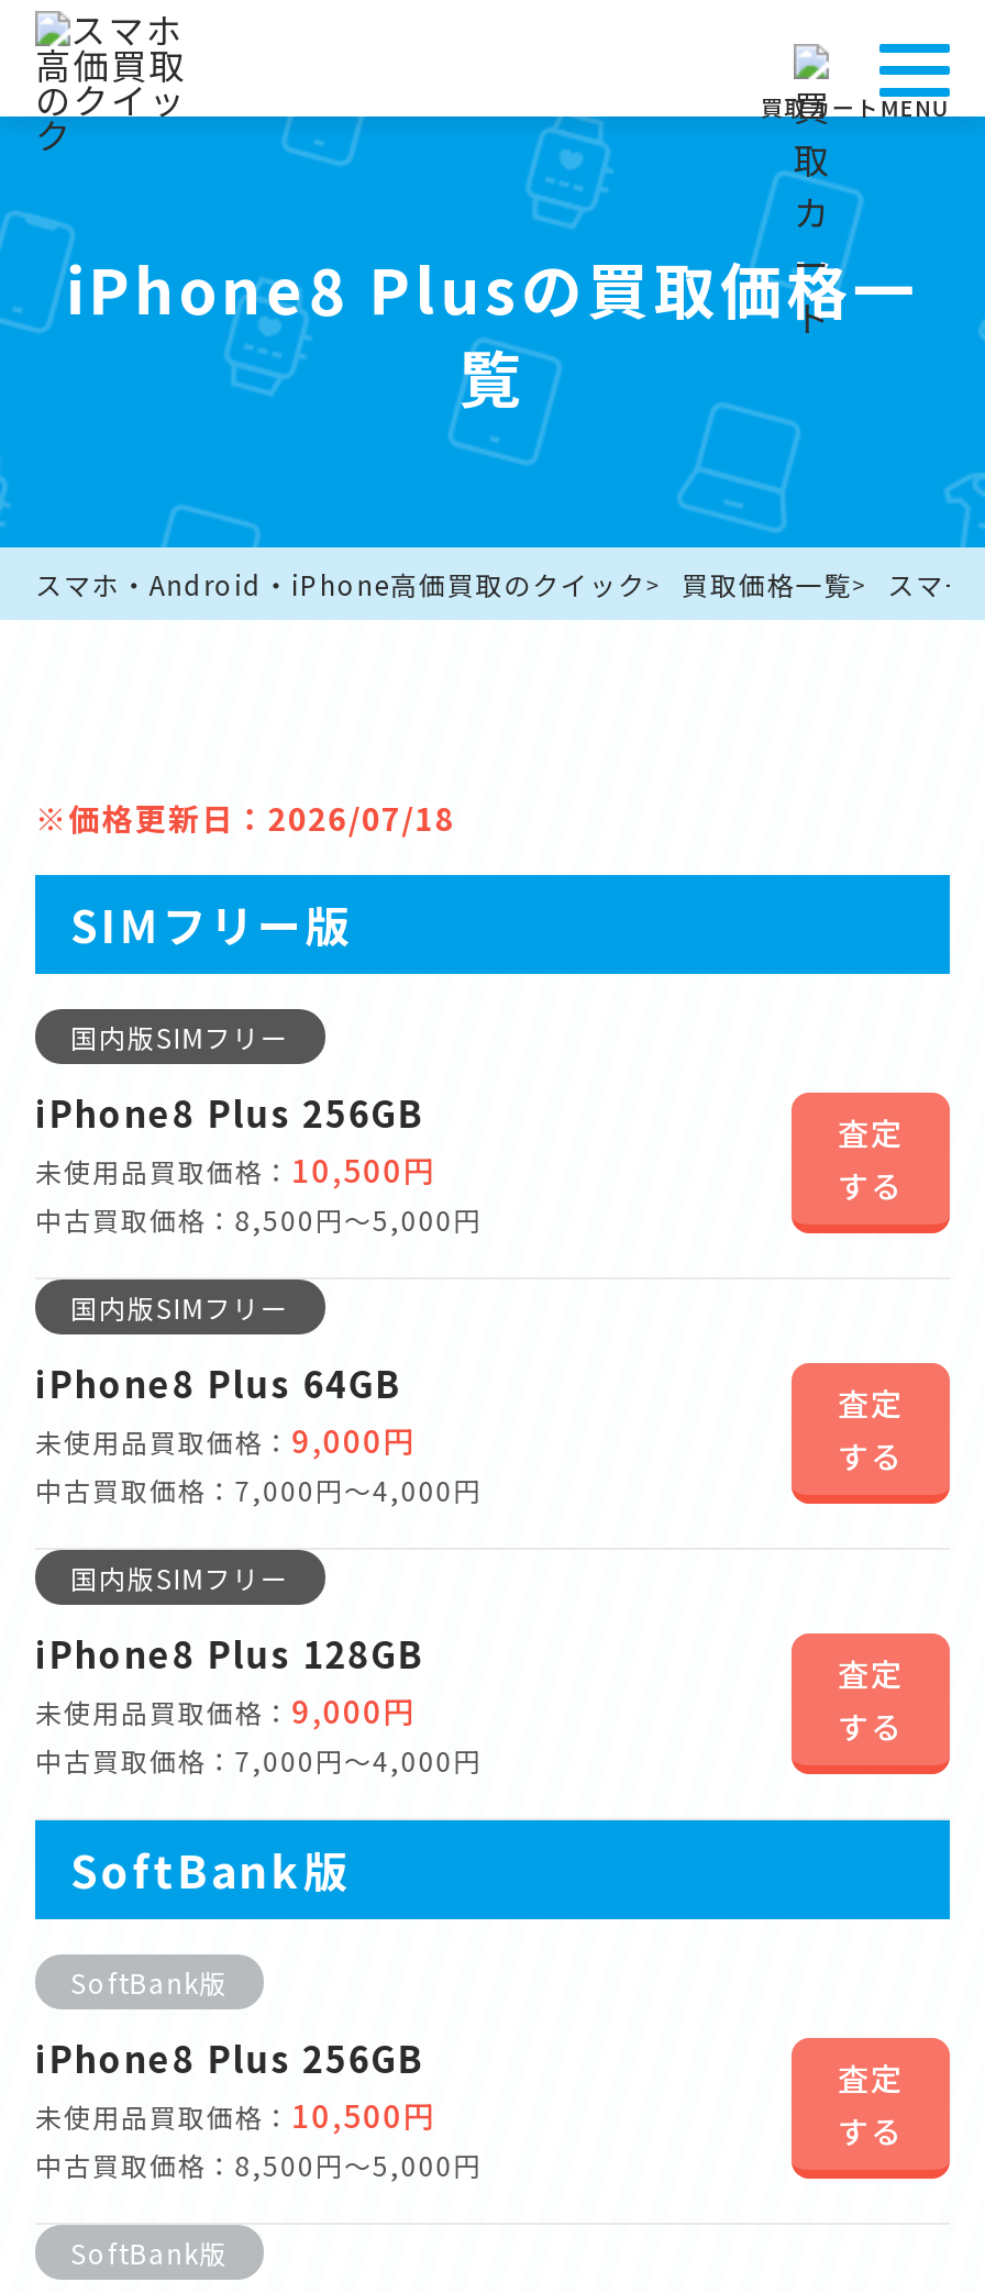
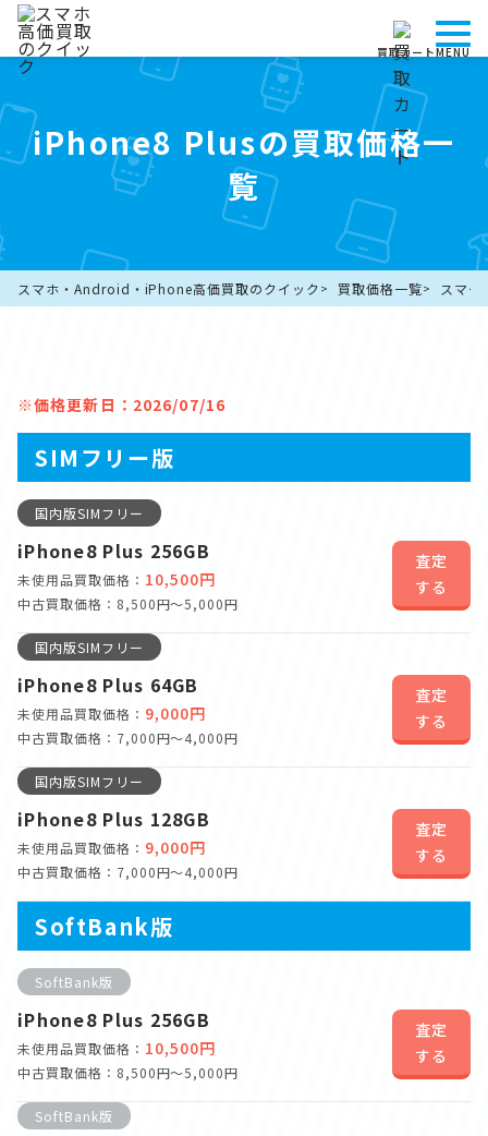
[35,796,455,840] ※価格更新日：2026/07/18 -> [17,394,225,415] ※価格更新日：2026/07/16

